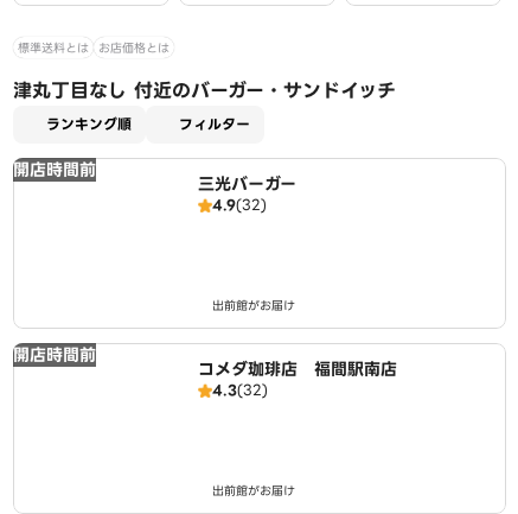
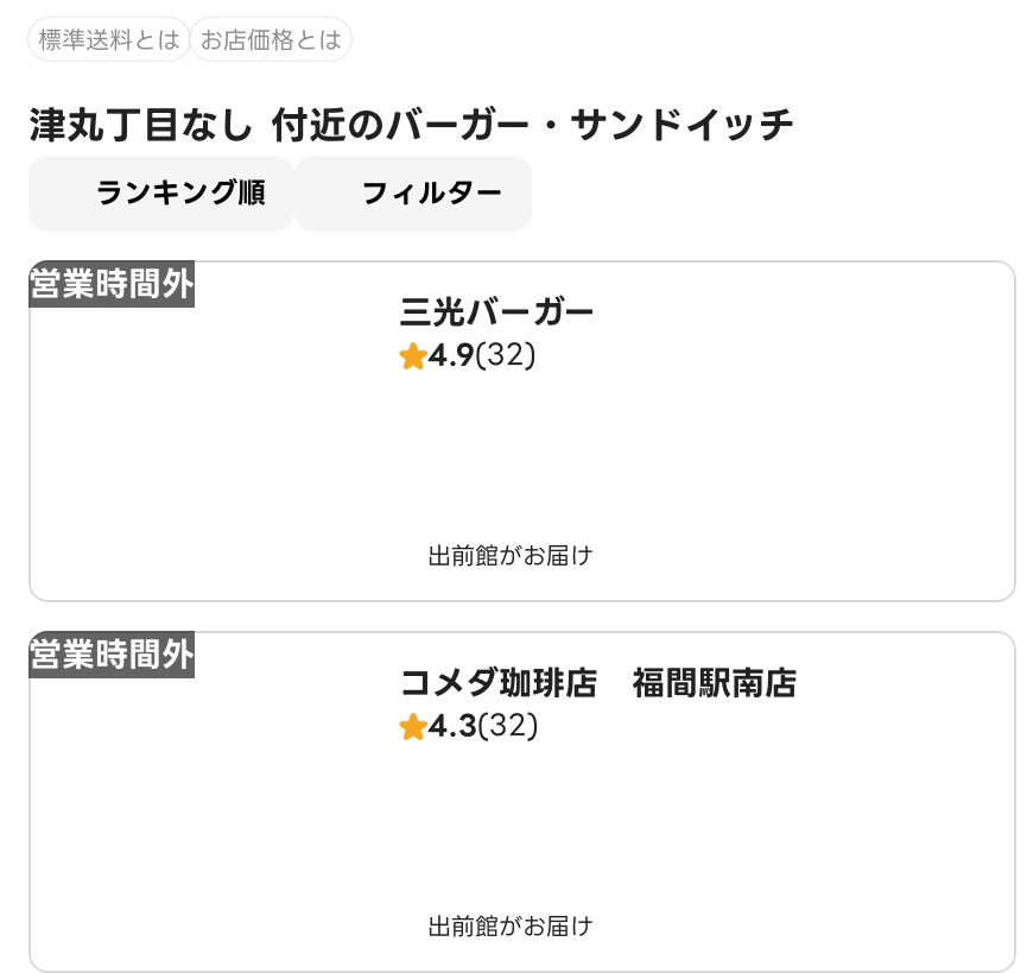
[13,157,96,183] 開店時間前 -> [28,258,195,310] 営業時間外
[13,342,96,368] 開店時間前 -> [28,628,195,681] 営業時間外

